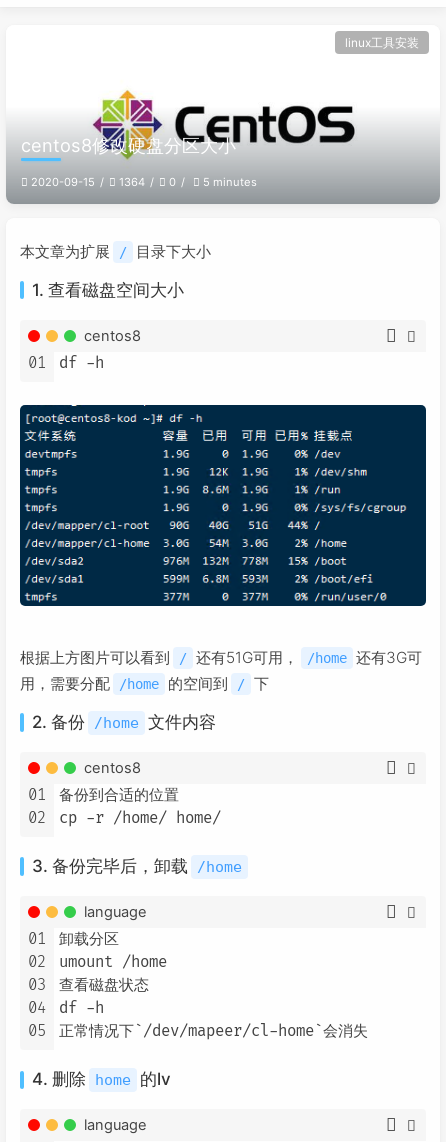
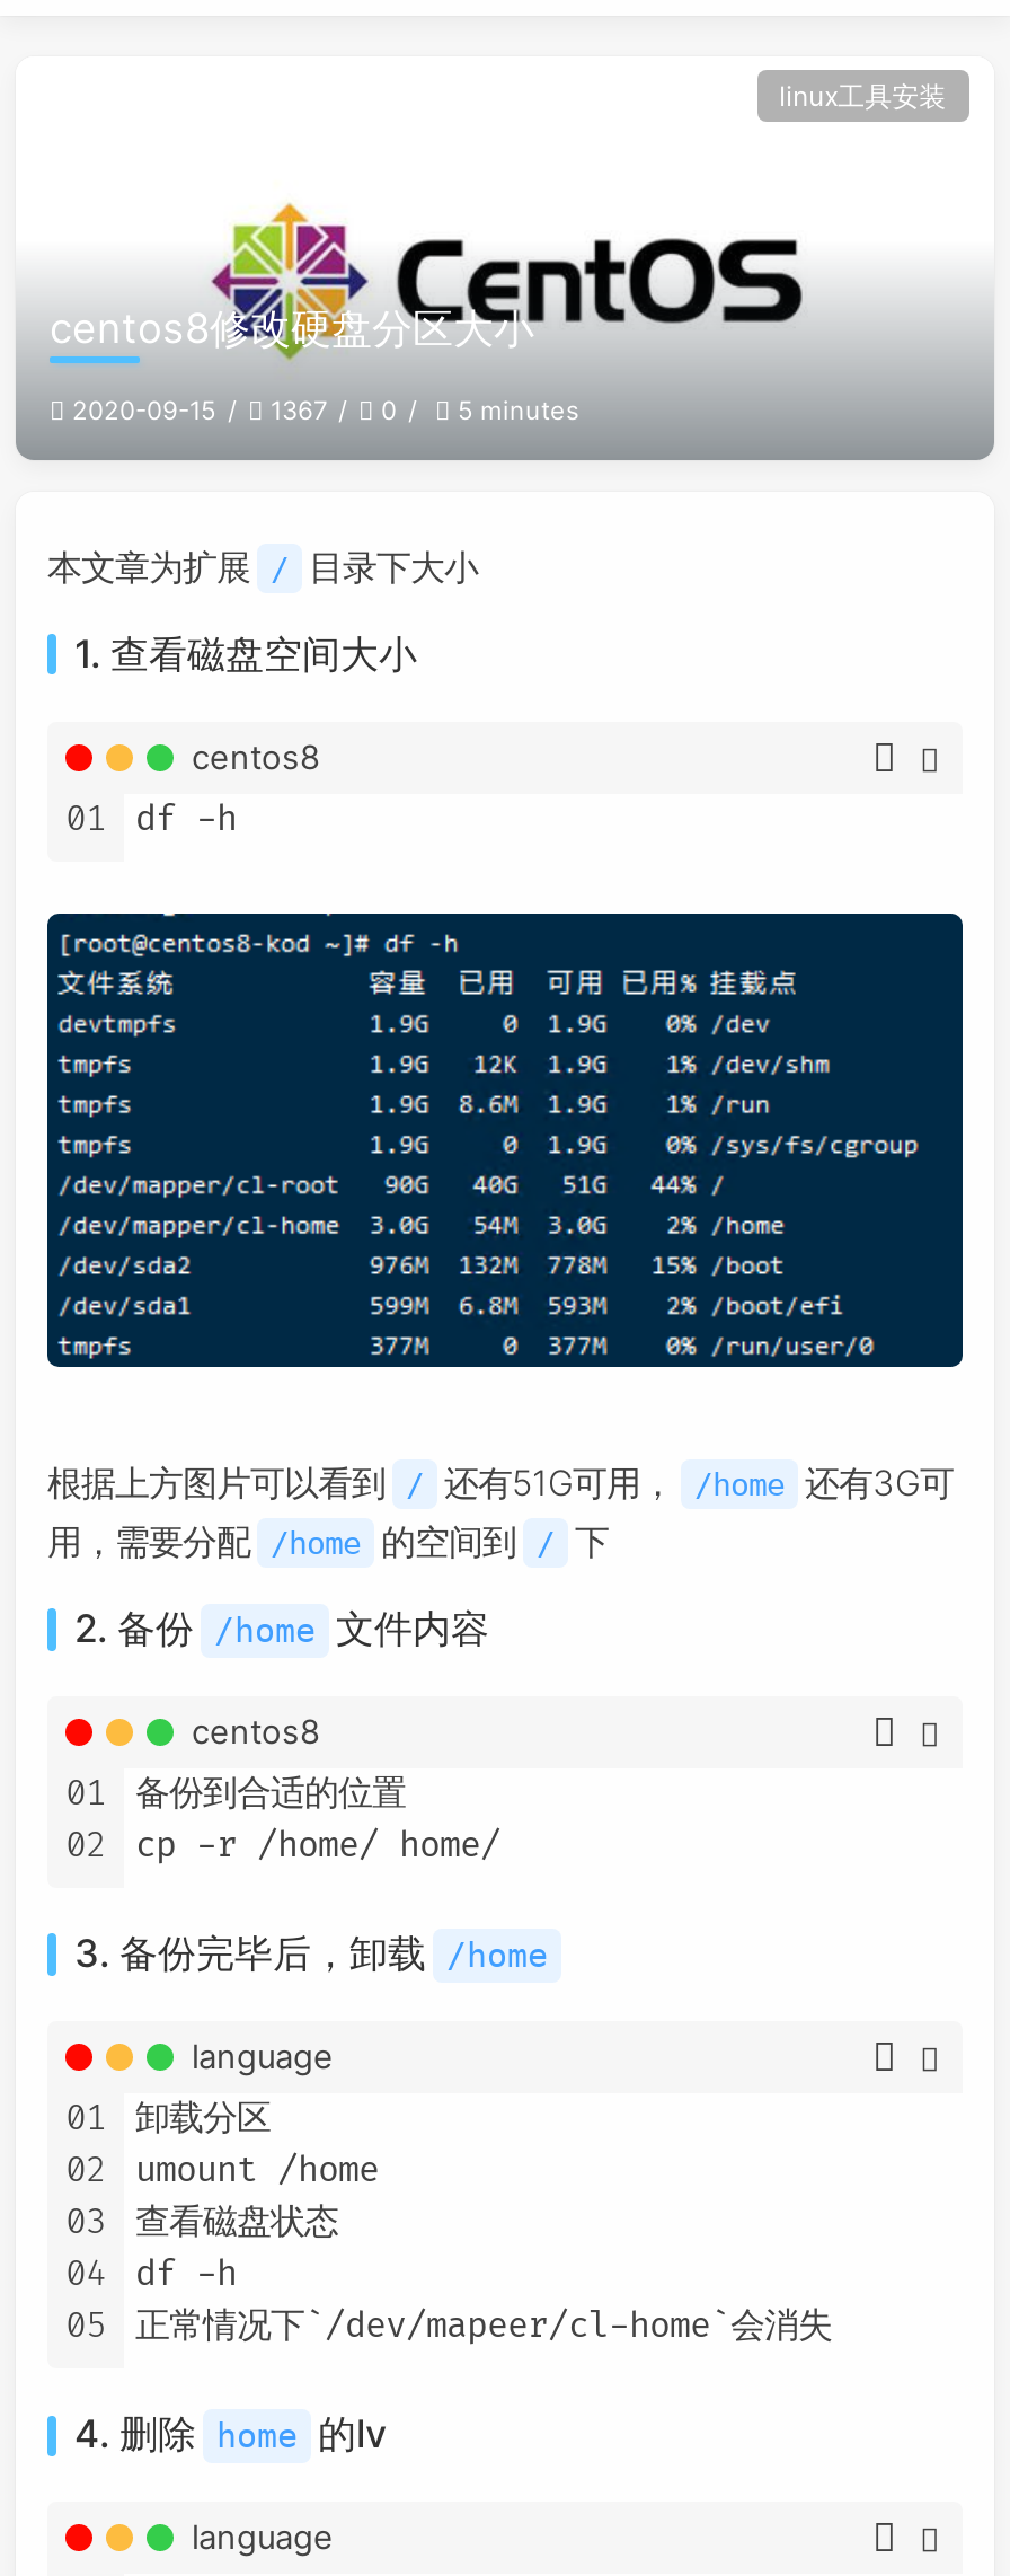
[31,175,257,189] 2020-09-15 1364 0 5 minutes -> [72,394,579,426] 2020-09-15 1367 0 5 minutes

